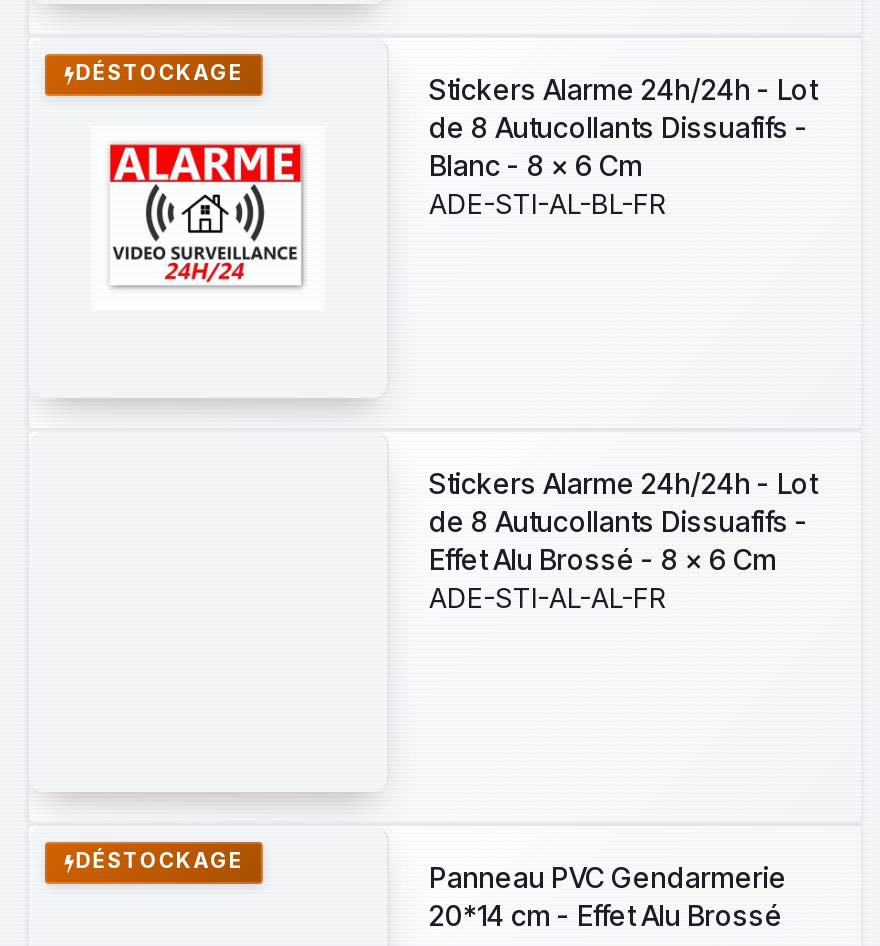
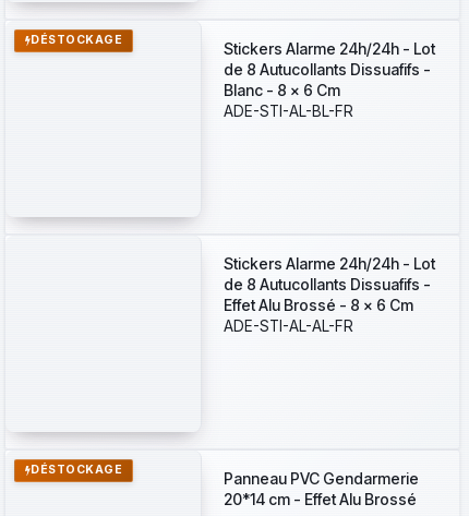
[107,142,305,288] [image] -> none

